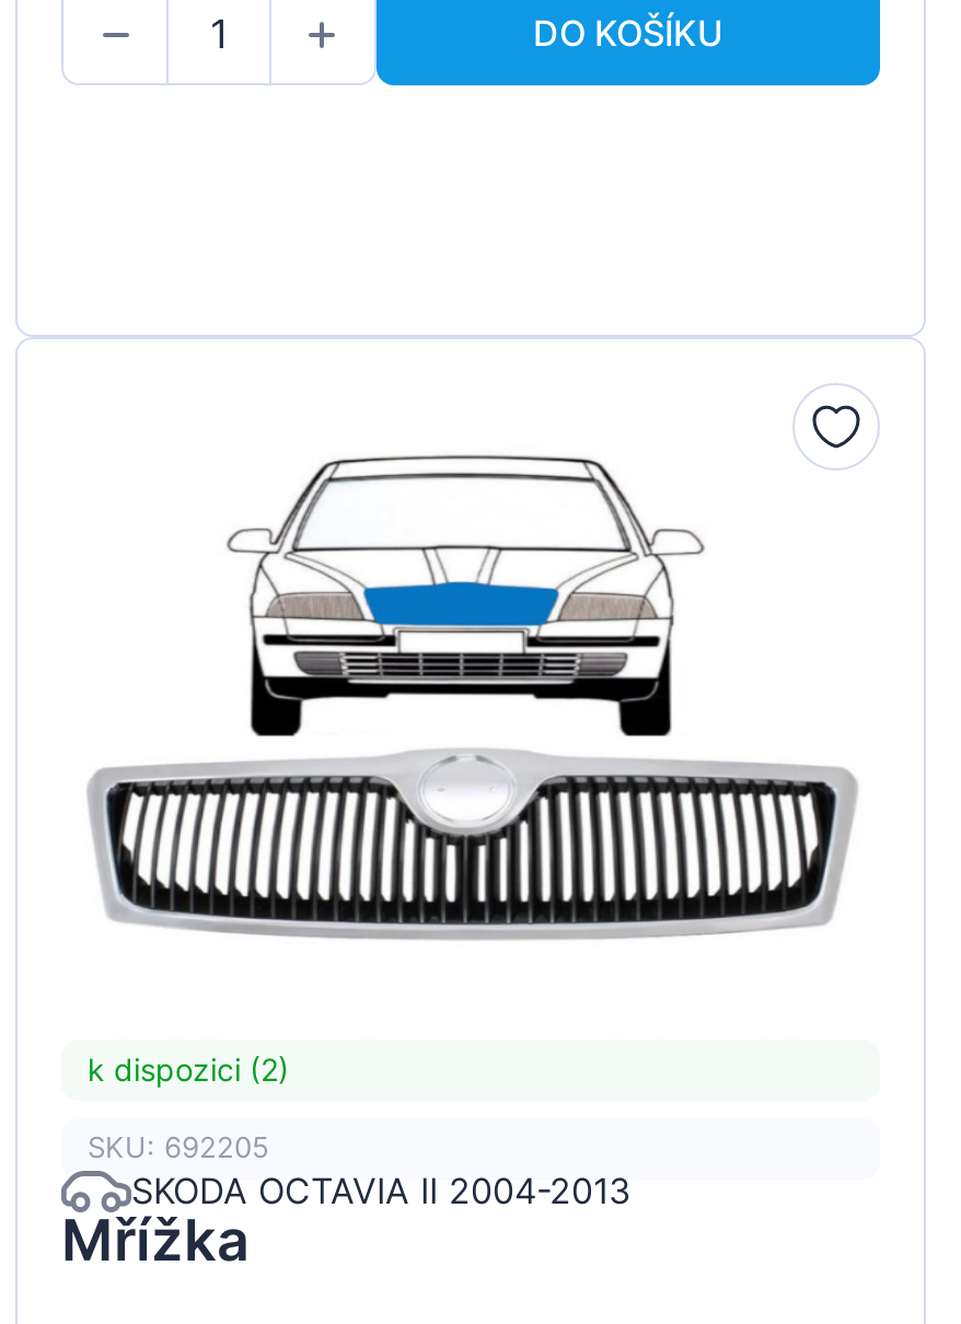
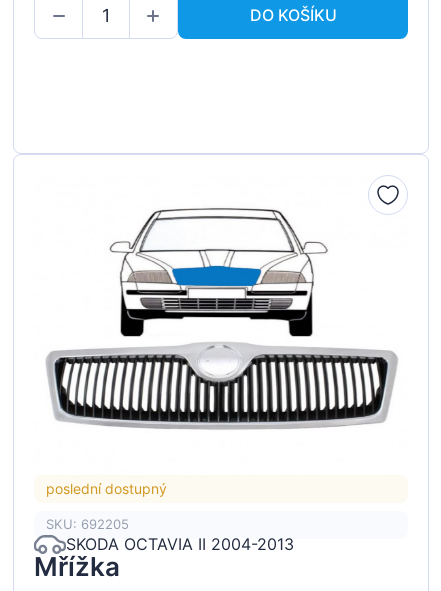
[88,1051,289,1088] k dispozici (2) -> [46,480,167,497] poslední dostupný

